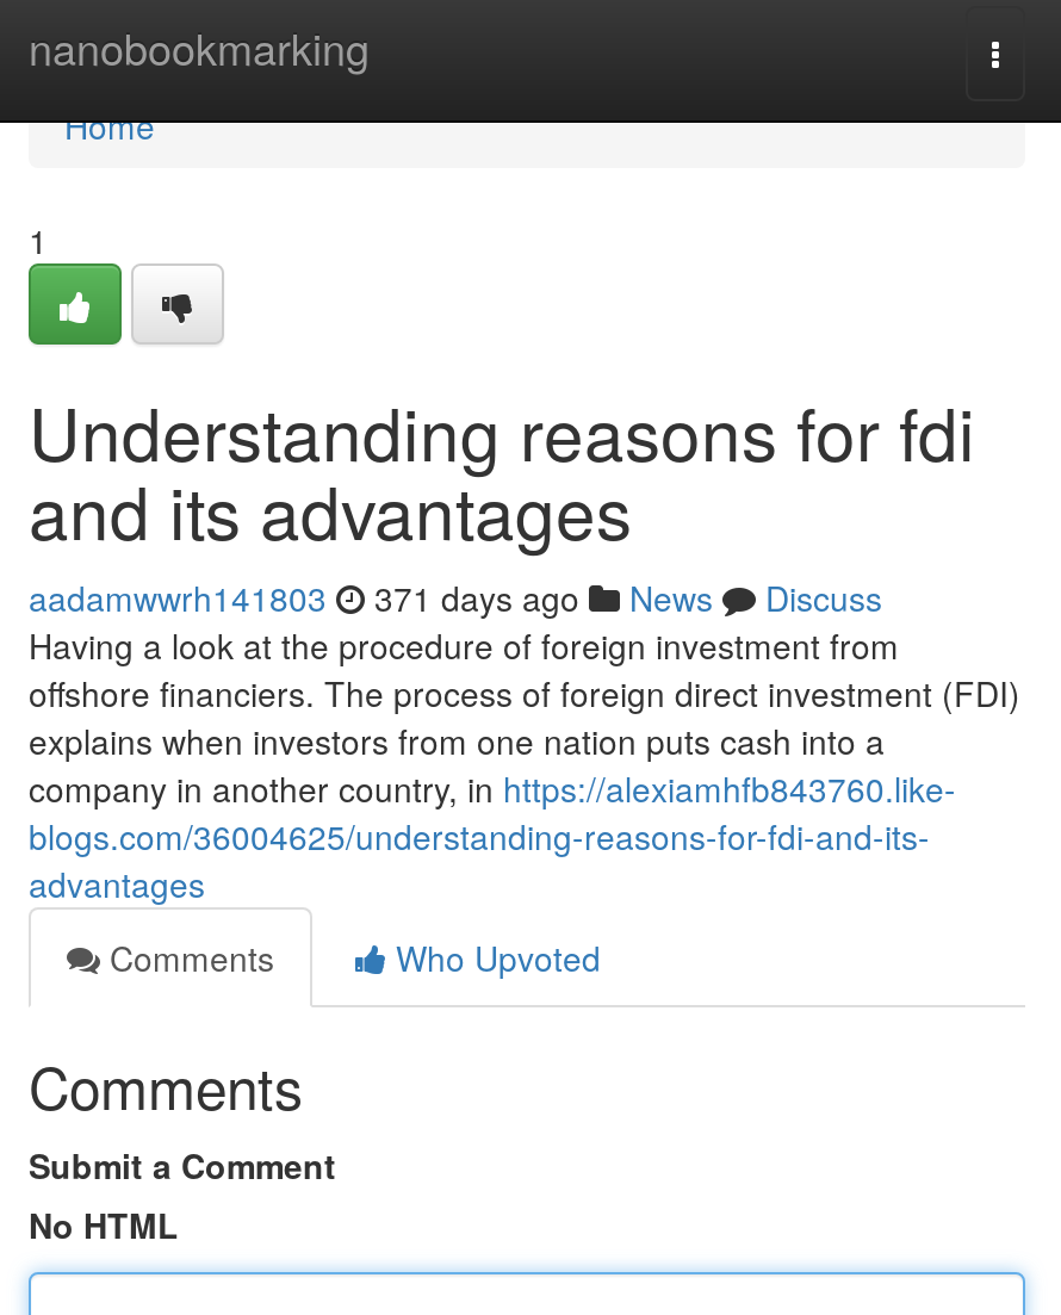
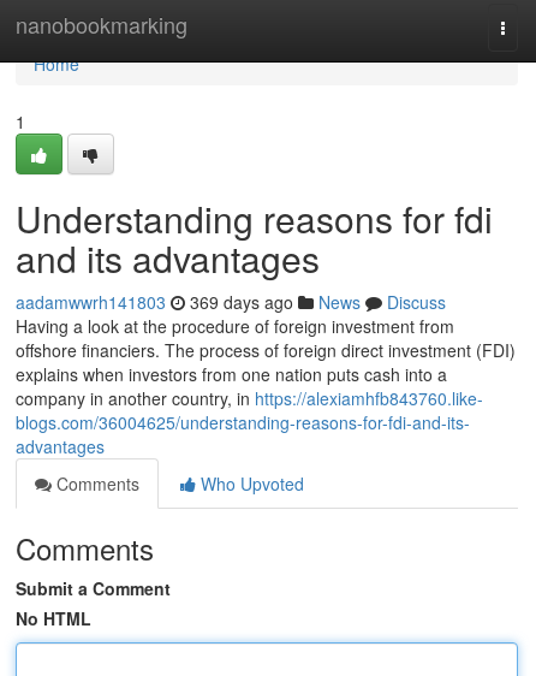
[29,573,882,621] aadamwwrh141803 371 days ago News Discuss -> [16,290,446,314] aadamwwrh141803 369 days ago News Discuss

